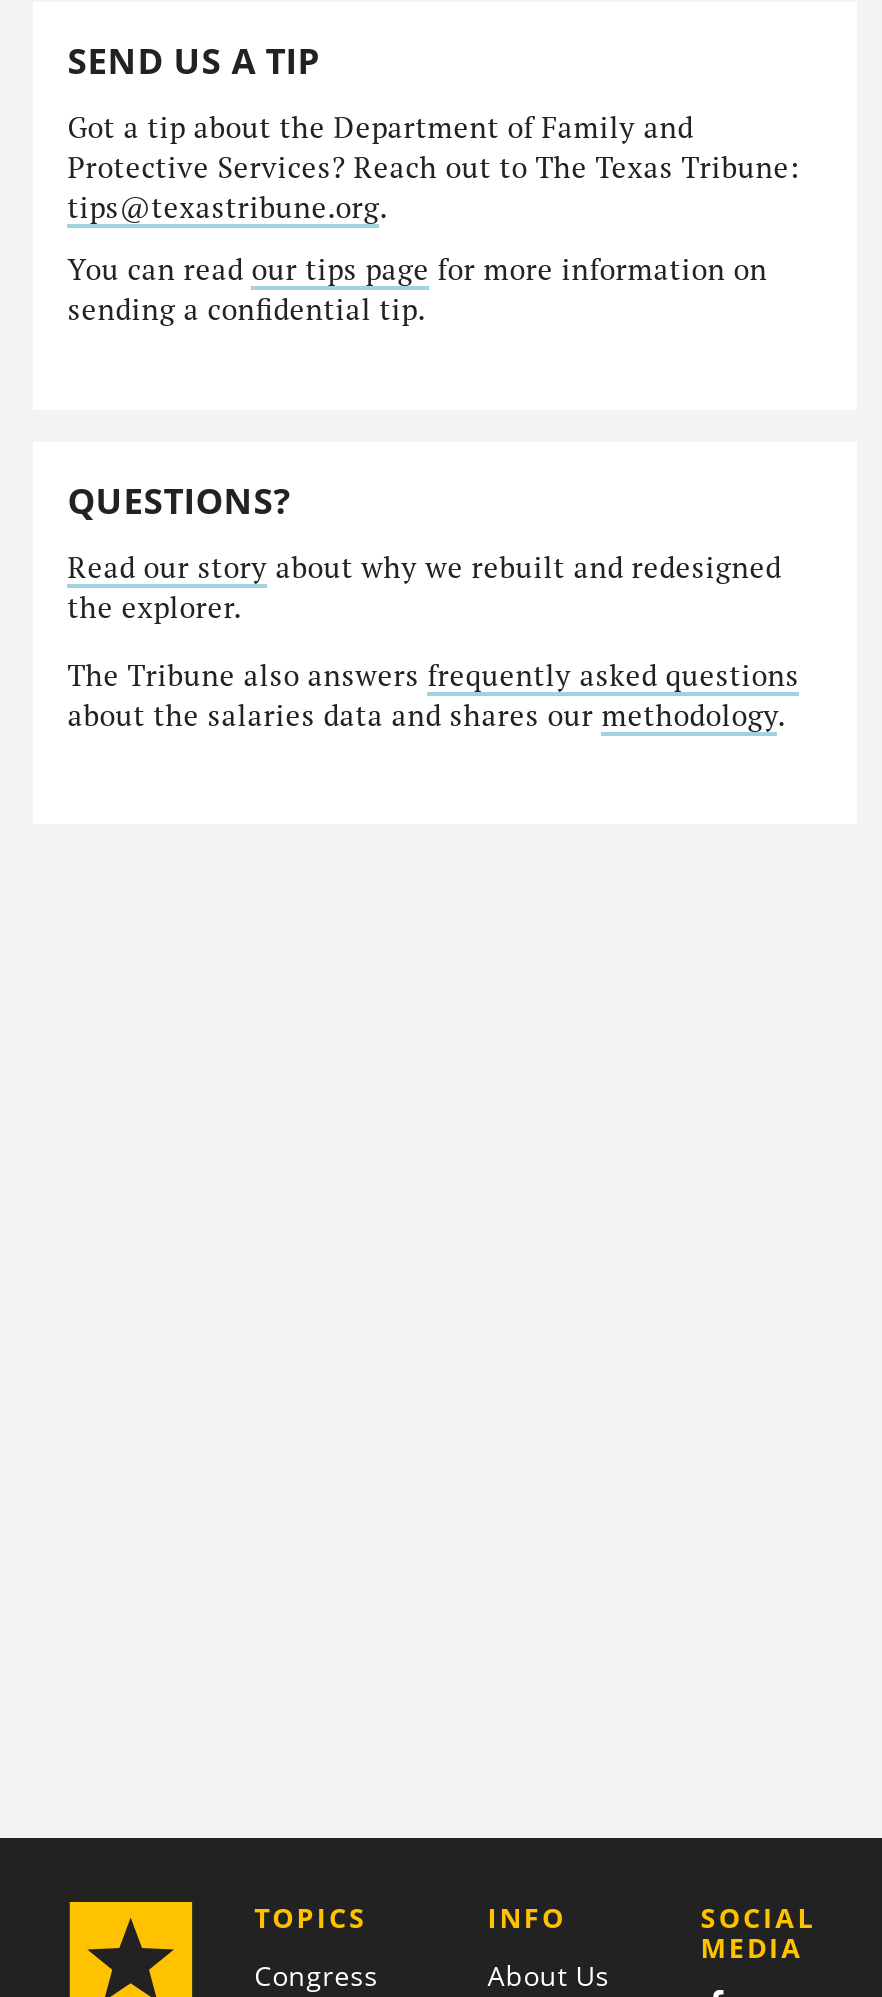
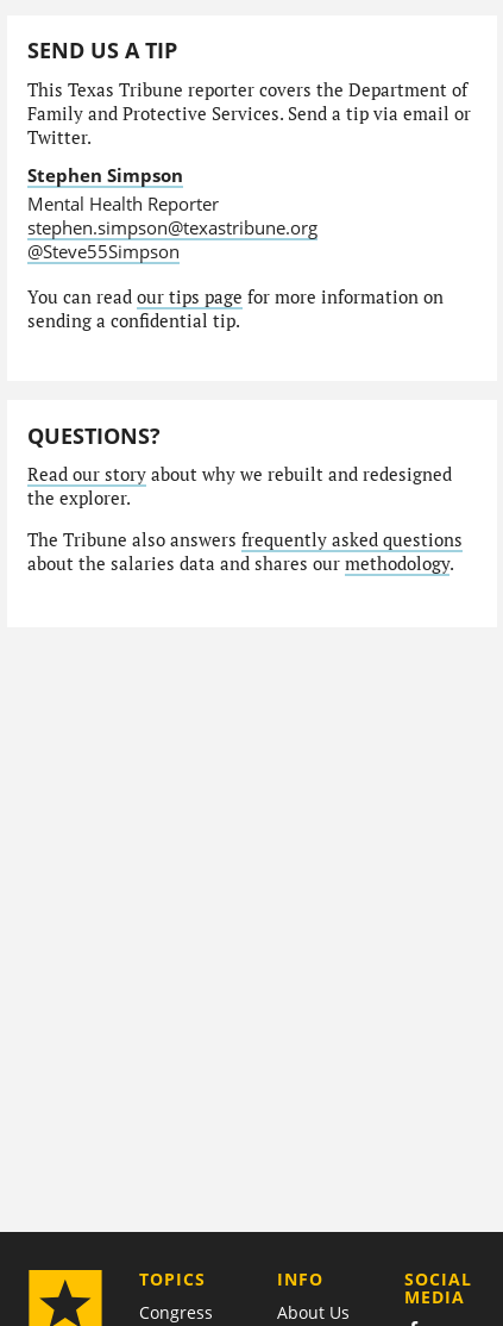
[67,107,799,225] Got a tip about the Department of Family and | Protective Services? Reach out to The Texas Tribune: | tips@texastribune.org. -> [28,78,471,263] This Texas Tribune reporter covers the Department of | Family and Protective Services. Send a tip via email or | Twitter. | Stephen Simpson | Mental Health Reporter | stephen.simpson@texastribune.org | @Steve55Simpson

